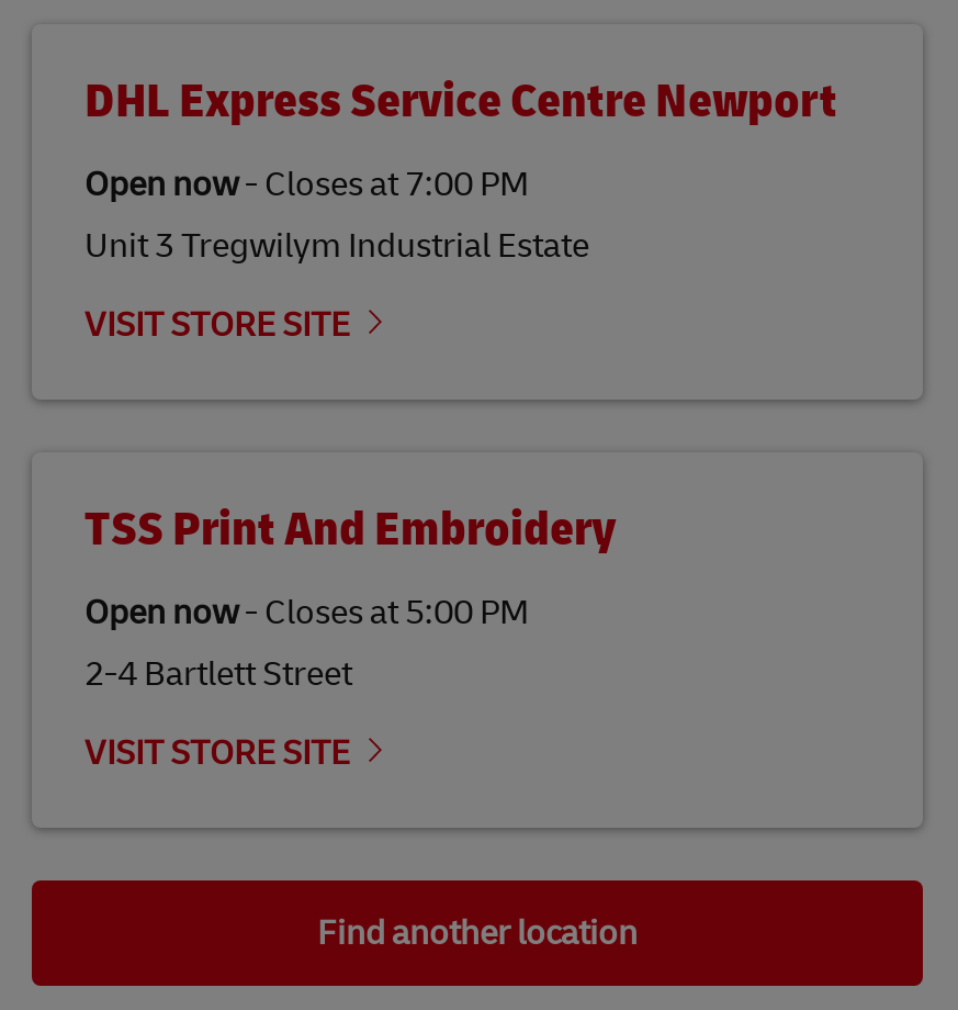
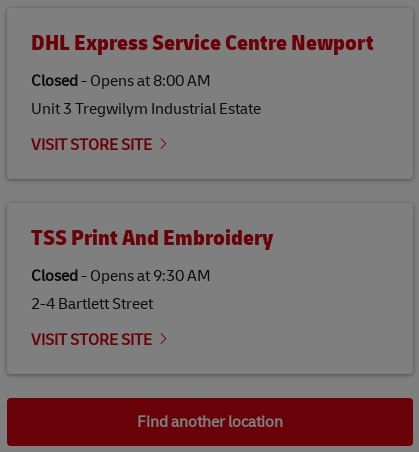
[84,162,530,206] Open now- Closes at 7:00 PM -> [31,71,211,91] Closed- Opens at 8:00 AM
[84,591,530,635] Open now- Closes at 5:00 PM -> [31,266,211,286] Closed- Opens at 9:30 AM

